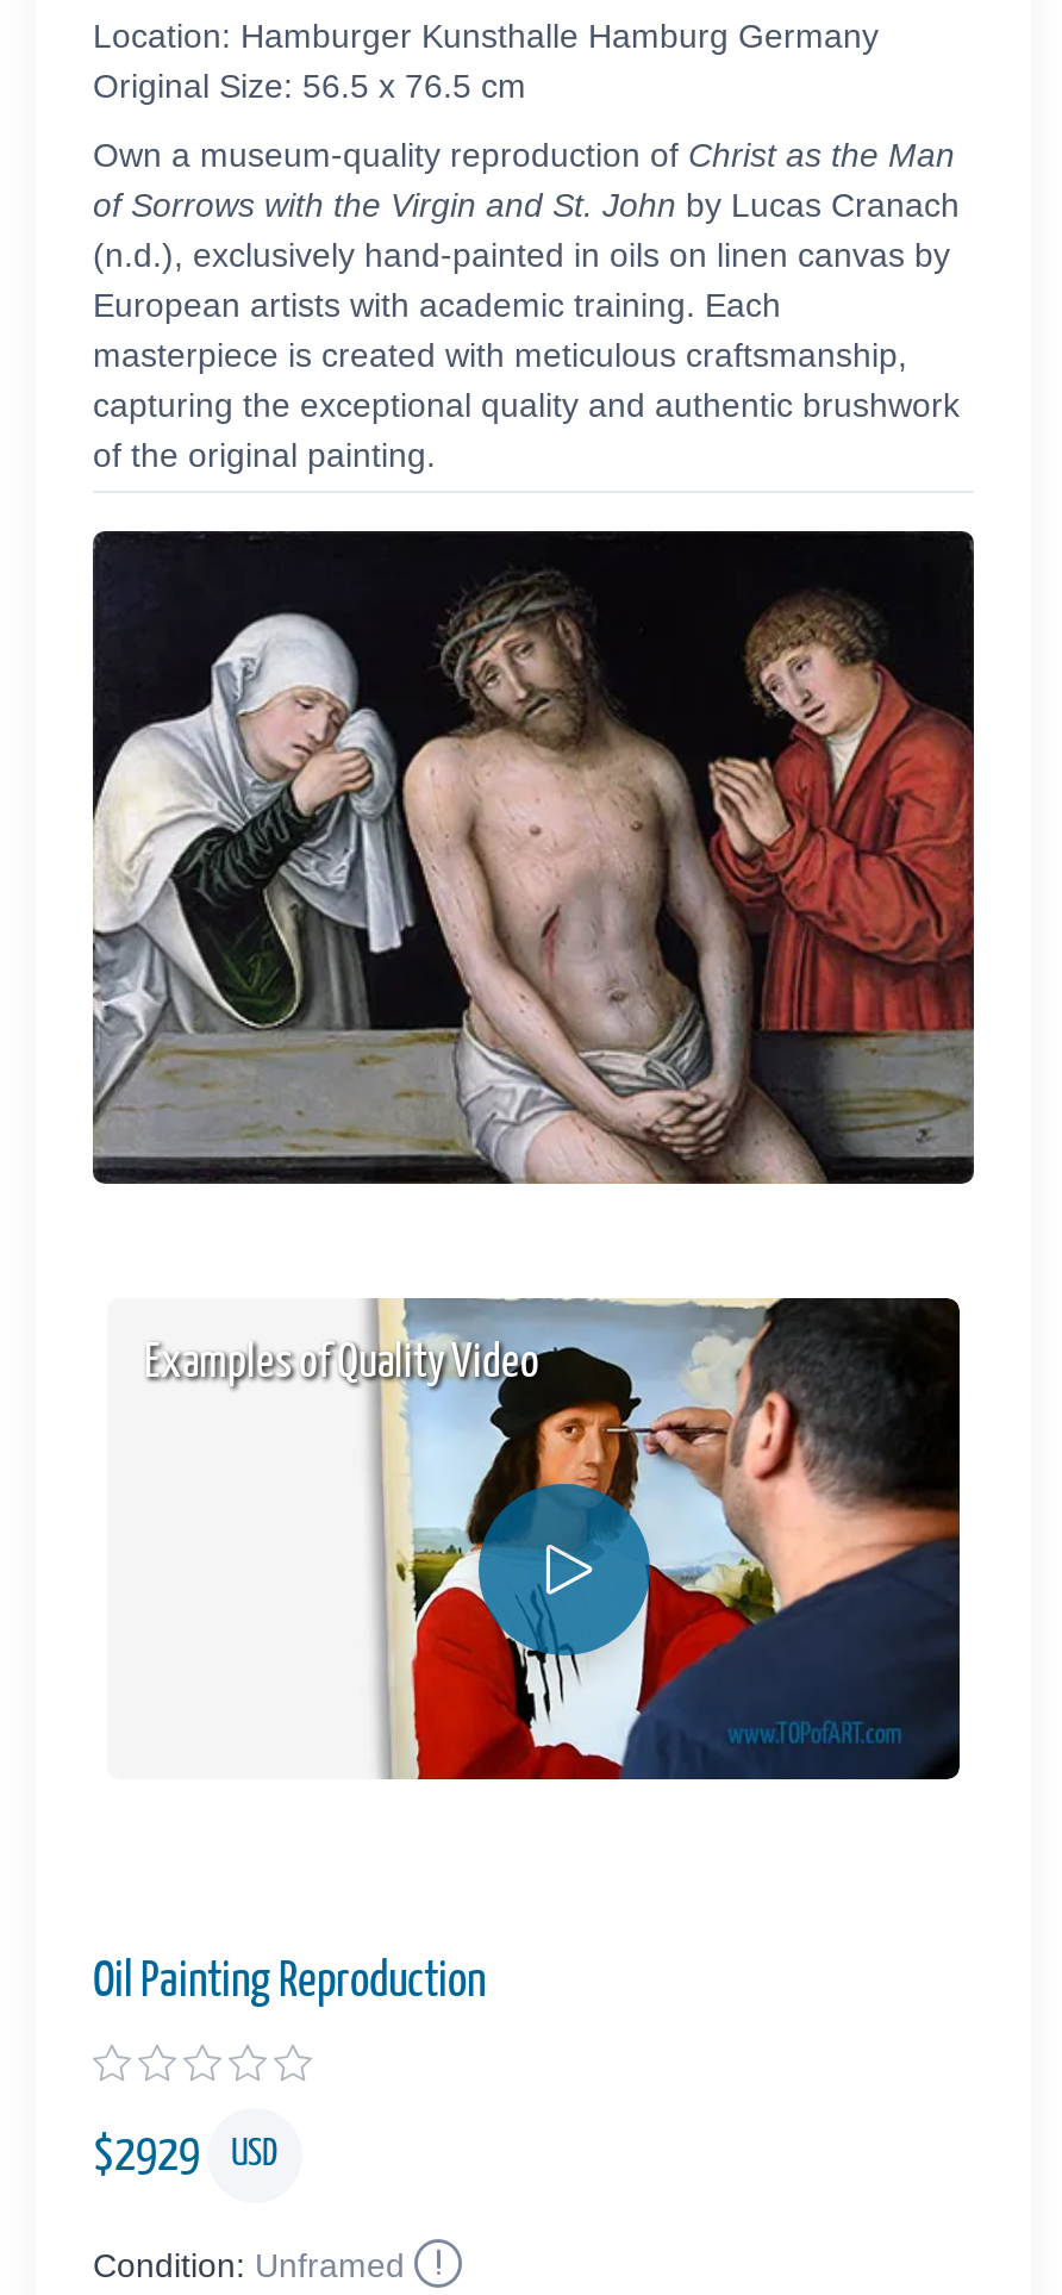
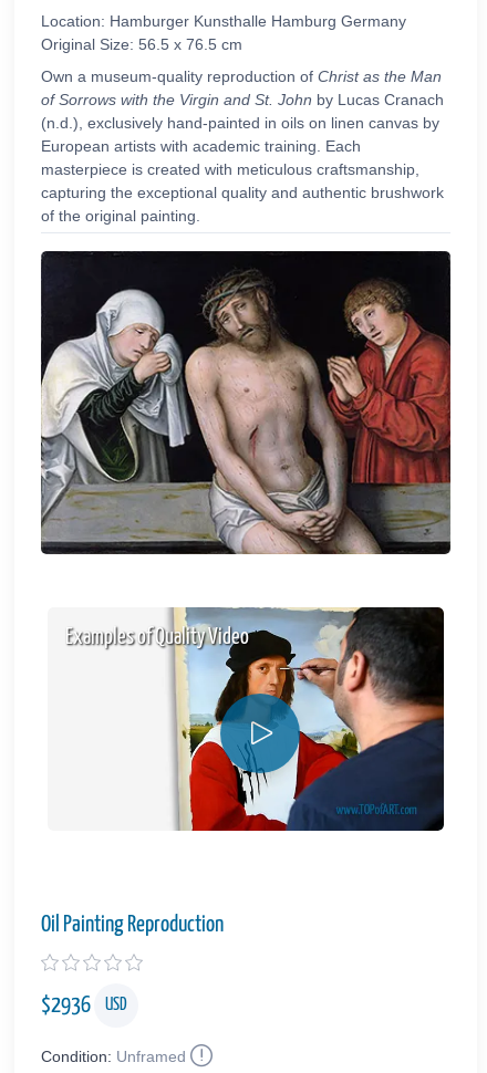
[93,2131,279,2178] $2929 USD -> [41,994,127,1016] $2936 USD

